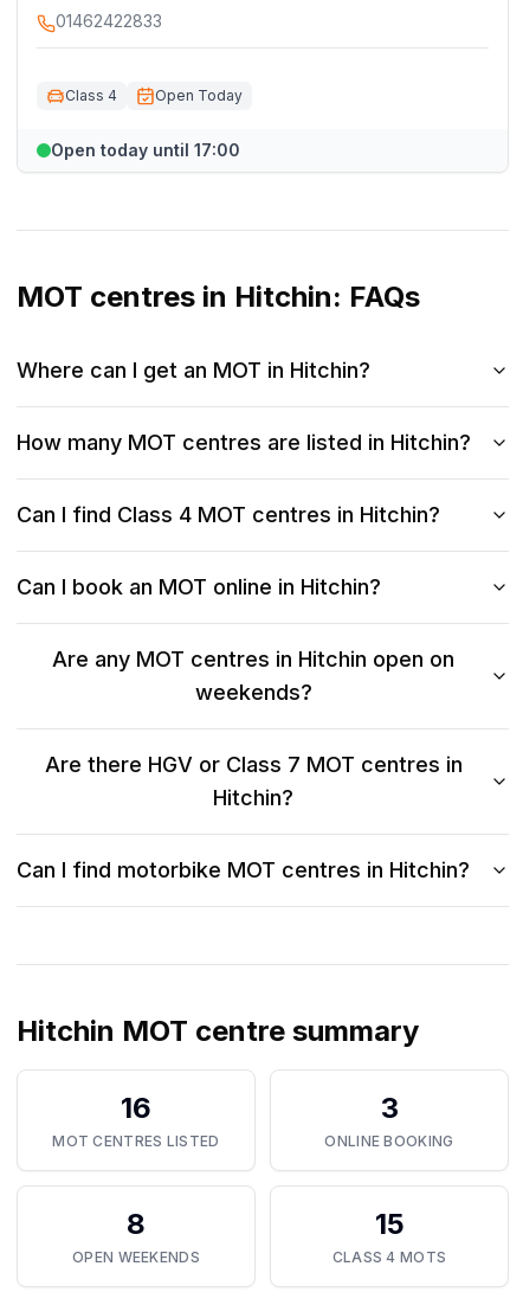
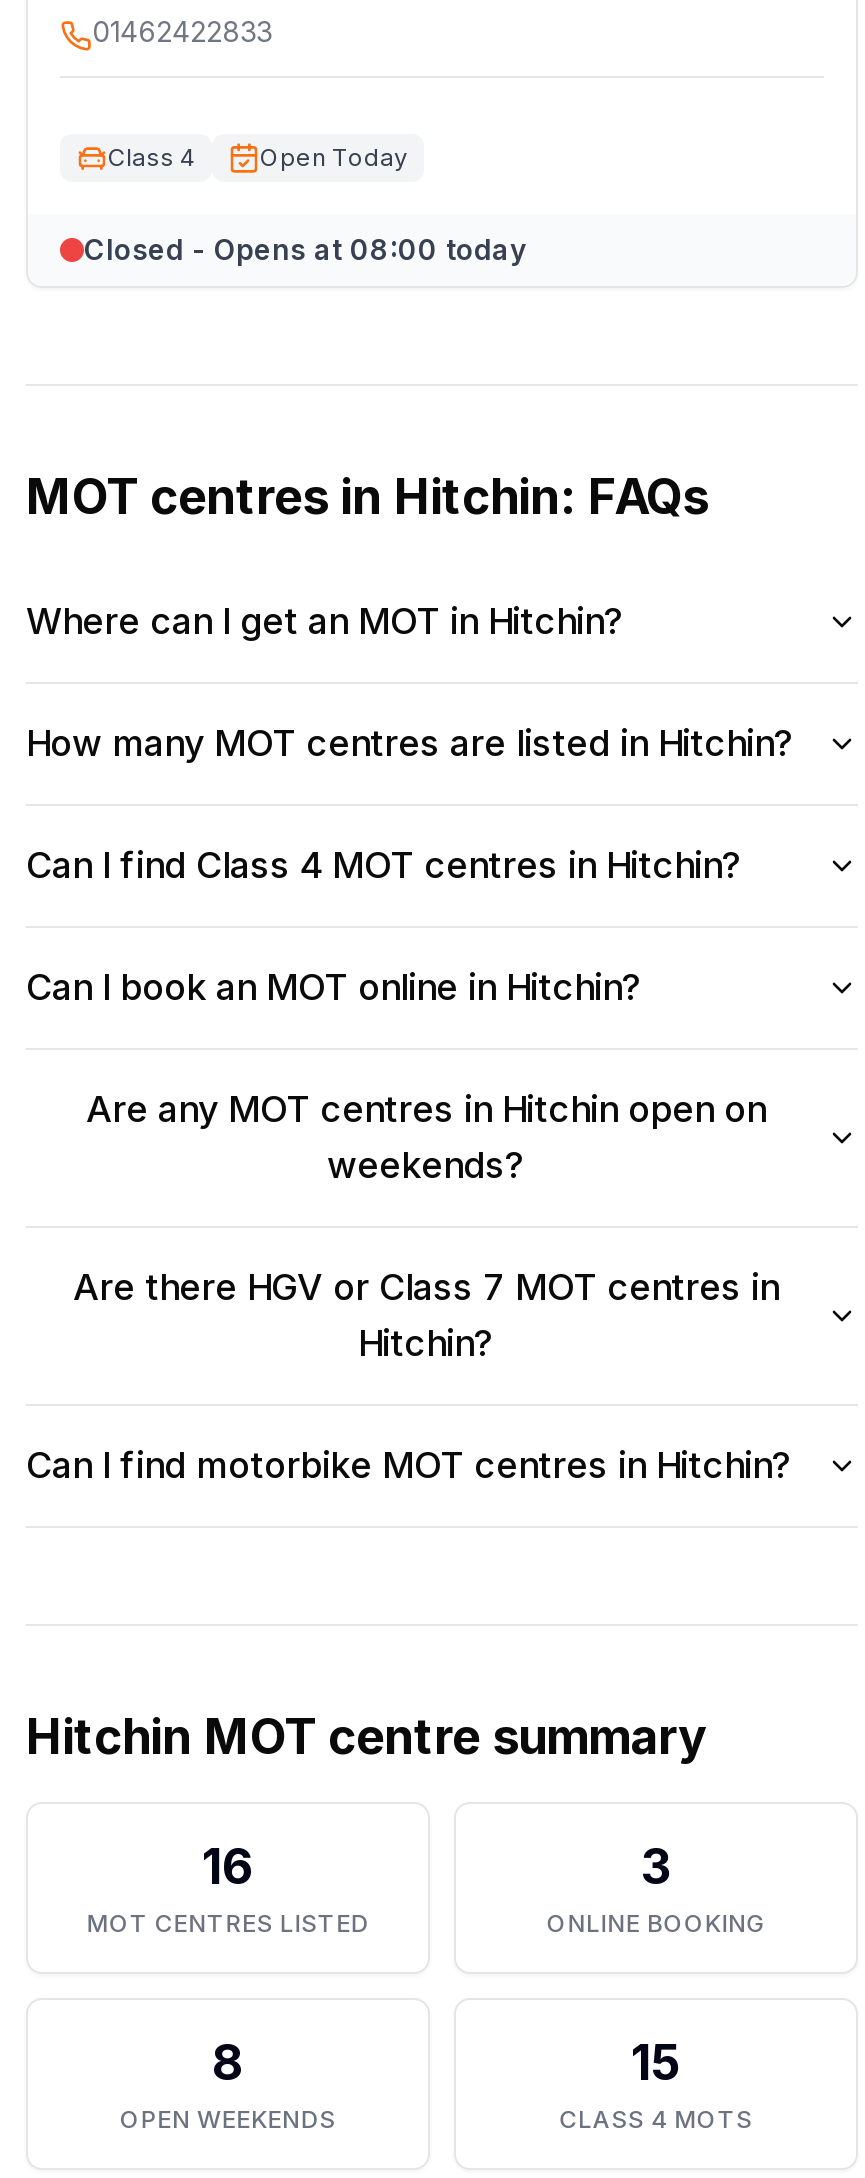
[51,140,240,160] Open today until 17:00 -> [84,232,526,266] Closed - Opens at 08:00 today

